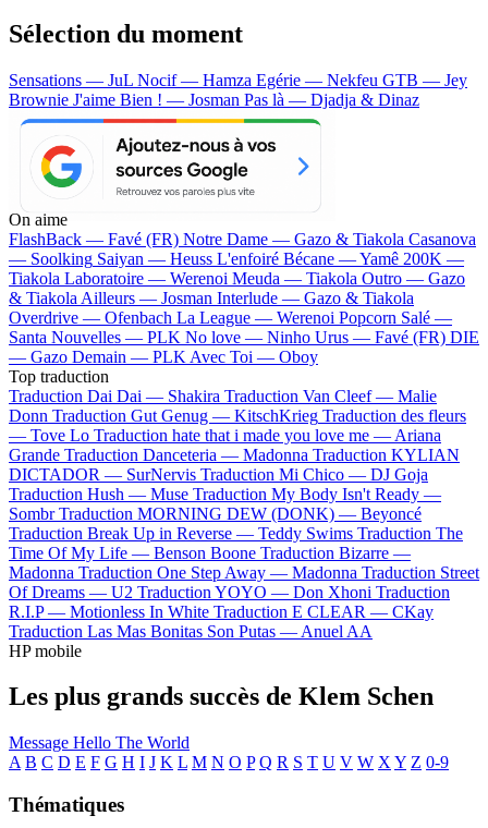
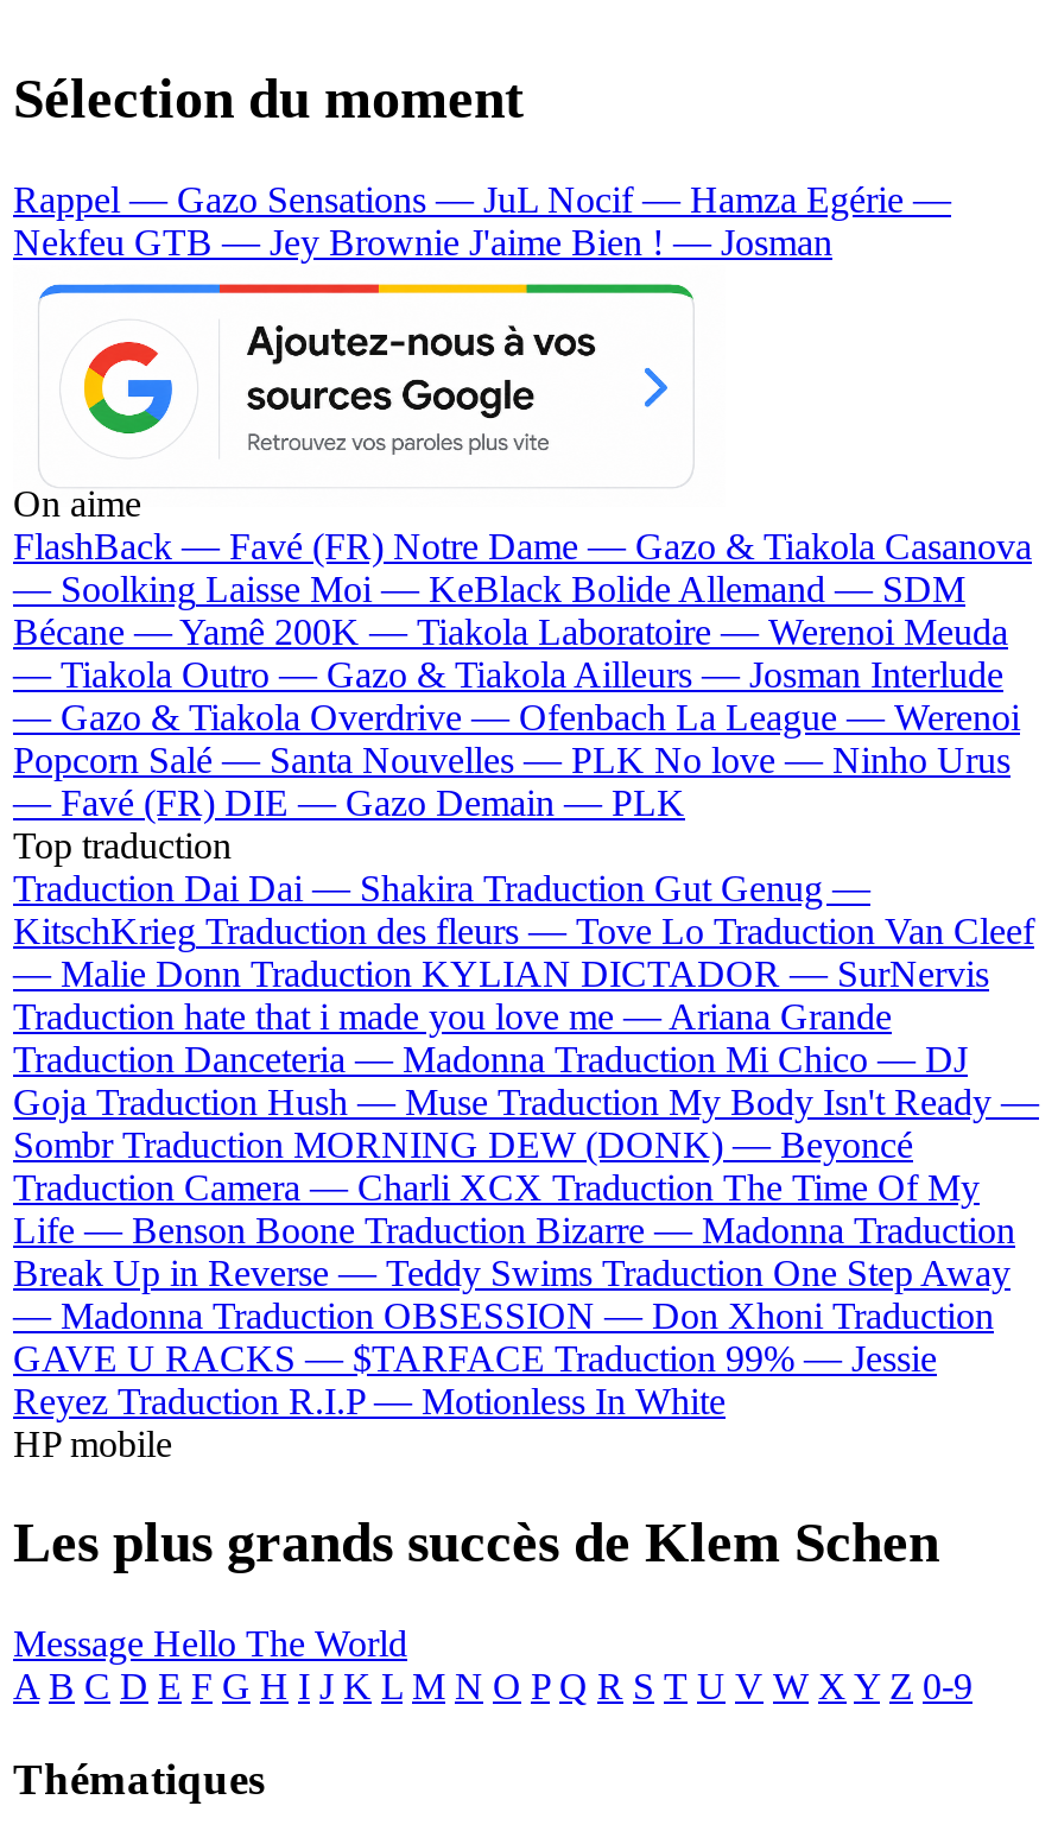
[9,70,467,108] Sensations — JuL Nocif — Hamza Egérie — Nekfeu GTB — Jey | Brownie J'aime Bien ! — Josman Pas là — Djadja & Dinaz -> [13,178,951,261] Rappel — Gazo Sensations — JuL Nocif — Hamza Egérie — | Nekfeu GTB — Jey Brownie J'aime Bien ! — Josman
[9,249,479,366] — Soolking Saiyan — Heuss L'enfoiré Bécane — Yamê 200K — | Tiakola Laboratoire — Werenoi Meuda — Tiakola Outro — Gazo | & Tiakola Ailleurs — Josman Interlude — Gazo & Tiakola | Overdrive — Ofenbach La League — Werenoi Popcorn Salé — | Santa Nouvelles — PLK No love — Ninho Urus — Favé (FR) DIE | — Gazo Demain — PLK Avec Toi — Oboy -> [13,568,1020,822] — Soolking Laisse Moi — KeBlack Bolide Allemand — SDM | Bécane — Yamê 200K — Tiakola Laboratoire — Werenoi Meuda | — Tiakola Outro — Gazo & Tiakola Ailleurs — Josman Interlude | — Gazo & Tiakola Overdrive — Ofenbach La League — Werenoi | Popcorn Salé — Santa Nouvelles — PLK No love — Ninho Urus | —Favé (FR) DIE — Gazo Demain — PLK
[9,386,466,503] Traduction Dai Dai — Shakira Traduction Van Cleef — Malie | Donn Traduction Gut Genug — KitschKrieg Traduction des fleurs | — Tove Lo Traduction hate that i made you love me — Ariana | Grande Traduction Danceteria — Madonna Traduction KYLIAN | DICTADOR — SurNervis Traduction Mi Chico — DJ Goja | Traduction Hush — Muse Traduction My Body Isn't Ready — -> [13,867,1039,1121] Traduction Dai Dai — Shakira Traduction Gut Genug — | KitschKrieg Traduction des fleurs — Tove Lo Traduction Van Cleef | — Malie Donn Traduction KYLIAN DICTADOR — SurNervis | Traduction hate that i made you love me — Ariana Grande | Traduction Danceteria — Madonna Traduction Mi Chico — DJ | Goja Traduction Hush — Muse Traduction My Body Isn't Ready —
[9,523,479,640] Traduction Break Up in Reverse — Teddy Swims Traduction The | Time Of My Life — Benson Boone Traduction Bizarre — | Madonna Traduction One Step Away — Madonna Traduction Street | Of Dreams — U2 Traduction YOYO — Don Xhoni Traduction | R.I.P — Motionless In White Traduction E CLEAR — CKay | Traduction Las Mas Bonitas Son Putas — Anuel AA -> [13,1166,1015,1420] Traduction Camera — Charli XCX Traduction The Time Of My | Life — Benson Boone Traduction Bizarre — Madonna Traduction | Break Up in Reverse — Teddy Swims Traduction One Step Away | — Madonna Traduction OBSESSION — Don Xhoni Traduction | GAVE U RACKS — $TARFACE Traduction 99% — Jessie | Reyez Traduction R.I.P — Motionless In White

